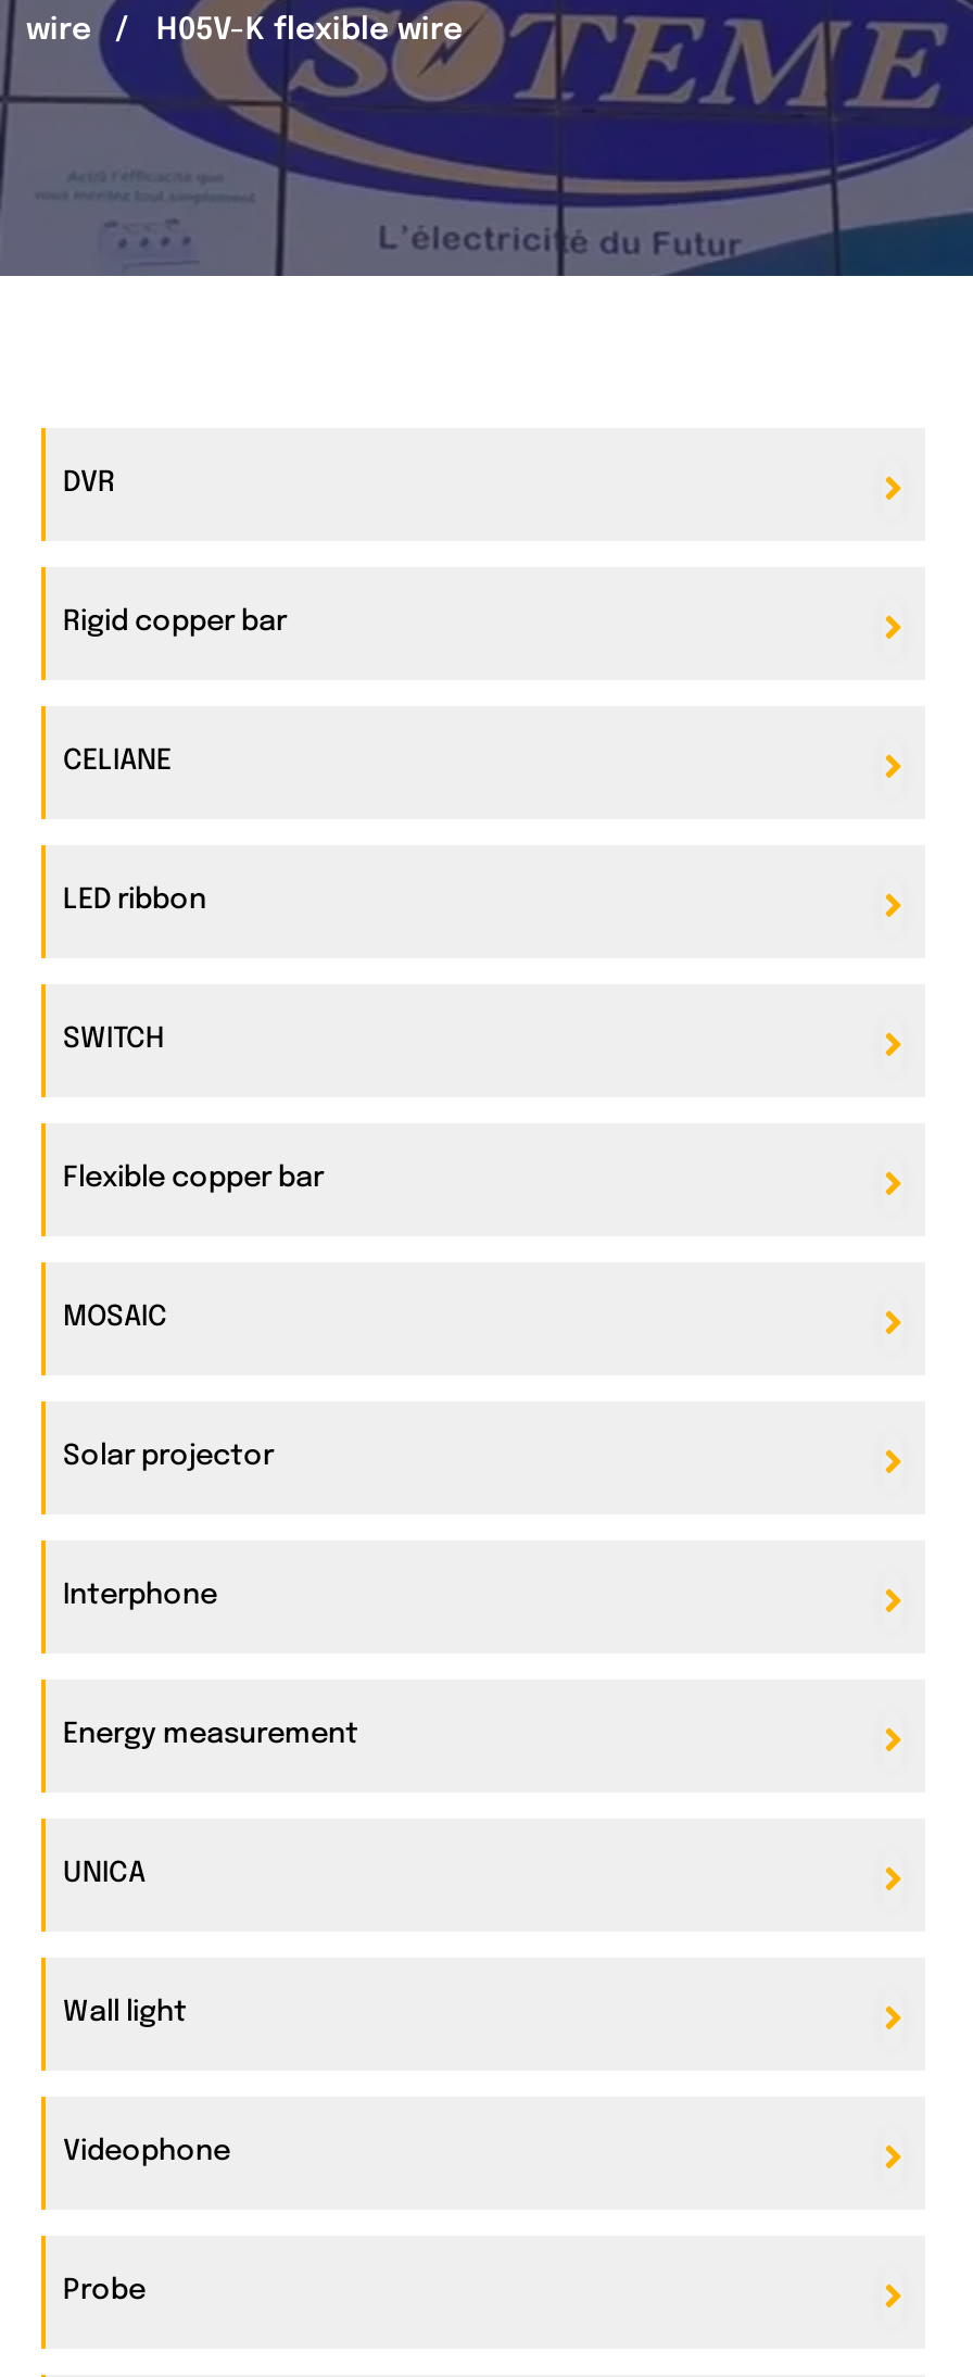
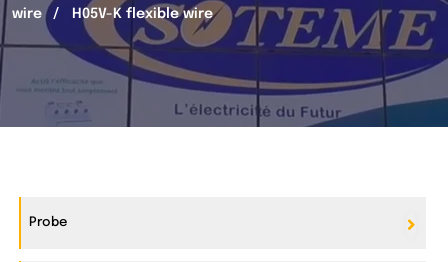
[63,469,115,497] DVR -> none
[63,608,287,636] Rigid copper bar -> none
[63,747,172,775] CELIANE -> none
[63,886,206,914] LED ribbon -> none
[63,1025,165,1053] SWITCH -> none
[63,1164,324,1192] Flexible copper bar -> none
[63,1303,167,1331] MOSAIC -> none
[63,1442,274,1470] Solar projector -> none
[63,1581,217,1609] Interphone -> none
[63,1720,358,1748] Energy measurement -> none
[63,1859,146,1887] UNICA -> none
[63,1998,187,2027] Wall light -> none
[63,2137,230,2166] Videophone -> none

